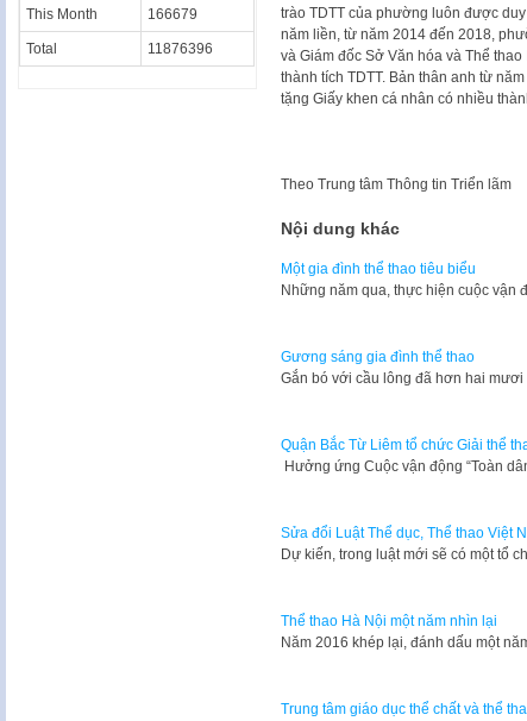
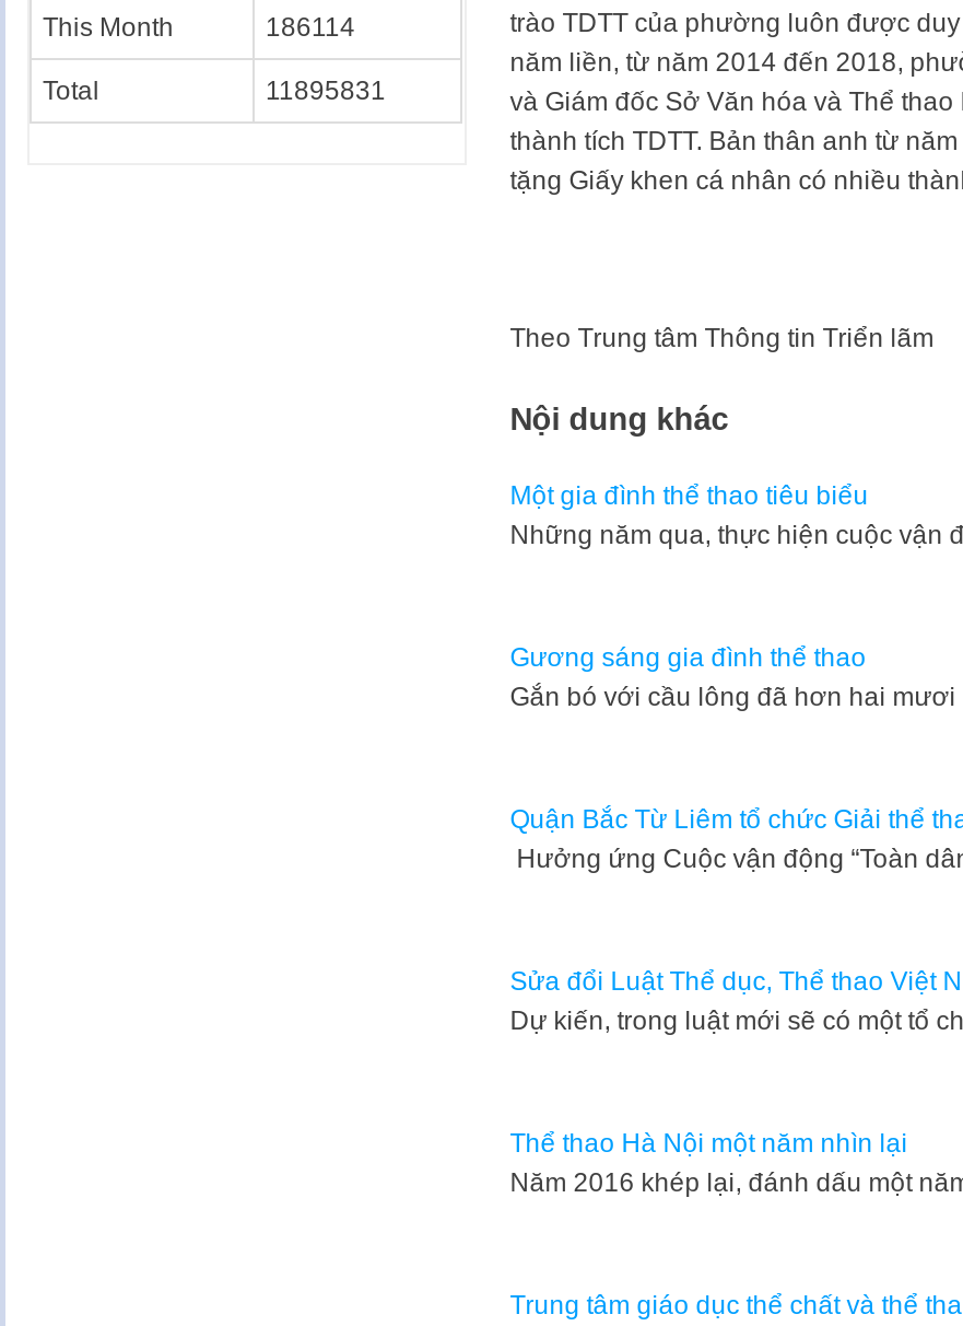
[148,6,197,22] 166679 -> [266,12,355,42] 186114
[148,40,213,57] 11876396 -> [266,75,386,106] 11895831

